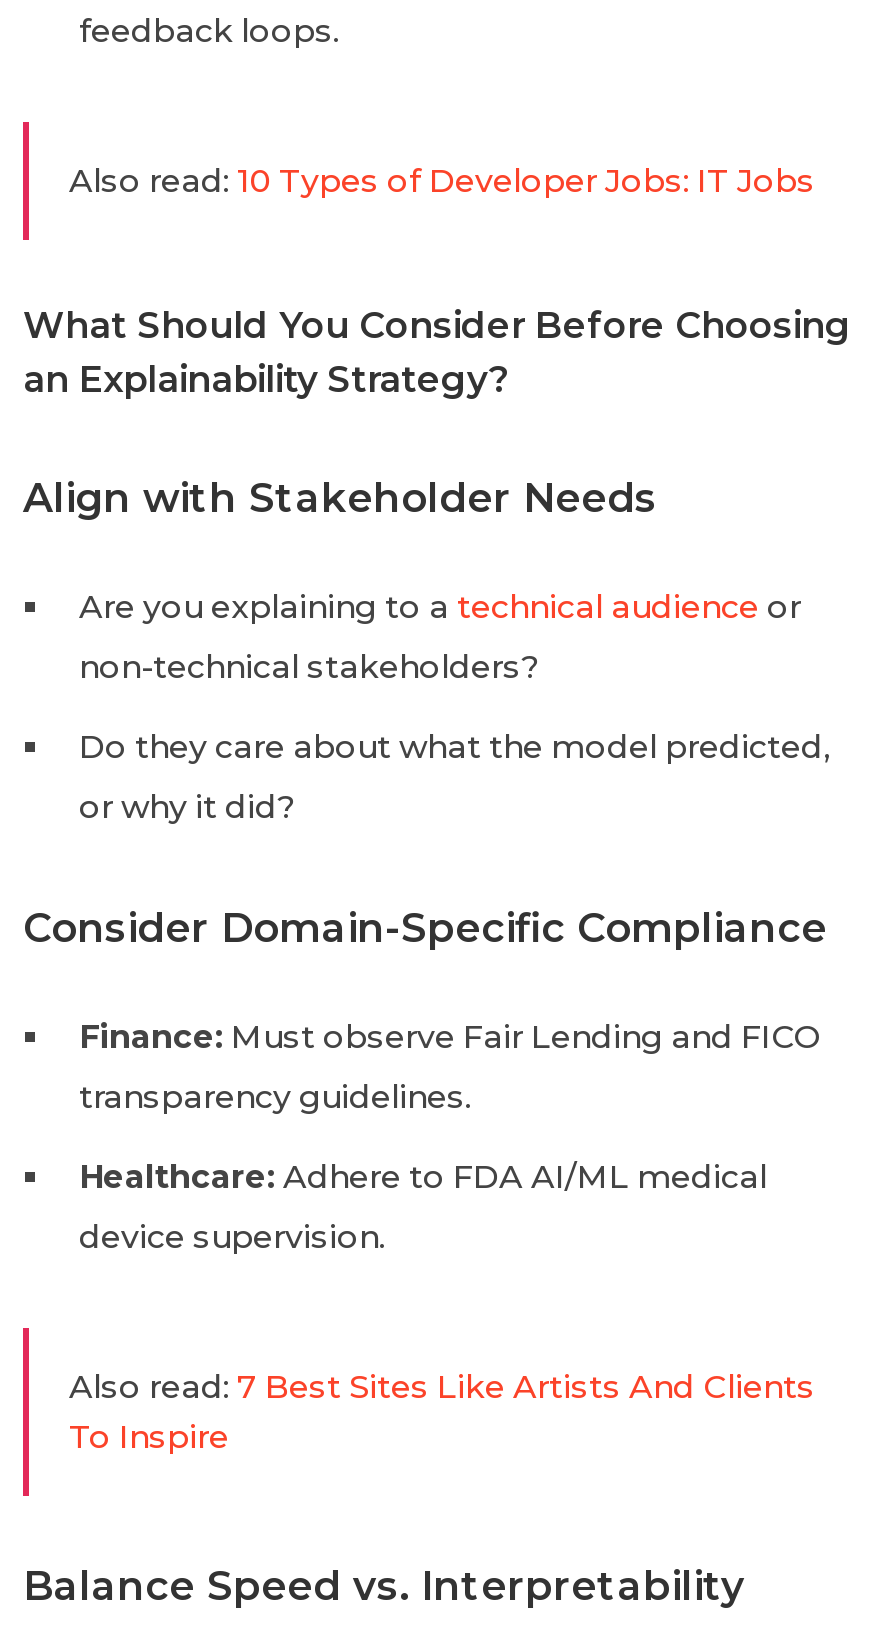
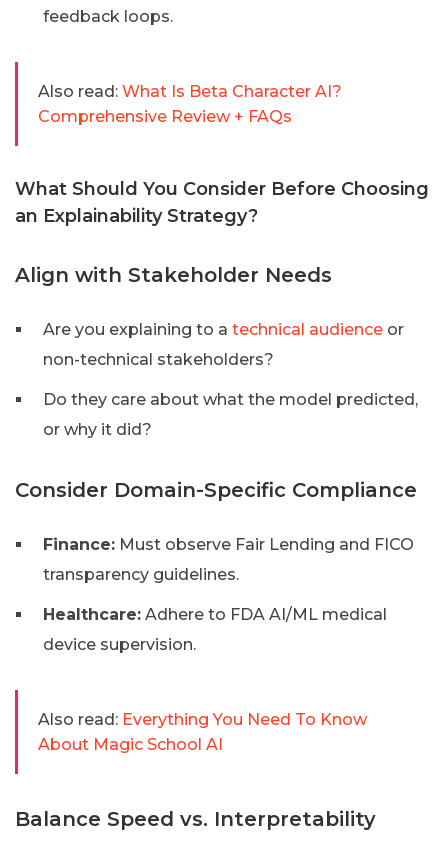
[69,162,815,200] Also read: 10 Types of Developer Jobs: IT Jobs -> [38,82,342,126] Also read: What Is Beta Character AI? | Comprehensive Review + FAQs
[69,1368,815,1456] Also read: 7 Best Sites Like Artists And Clients | To Inspire -> [38,710,367,754] Also read: Everything You Need To Know | About Magic School AI

